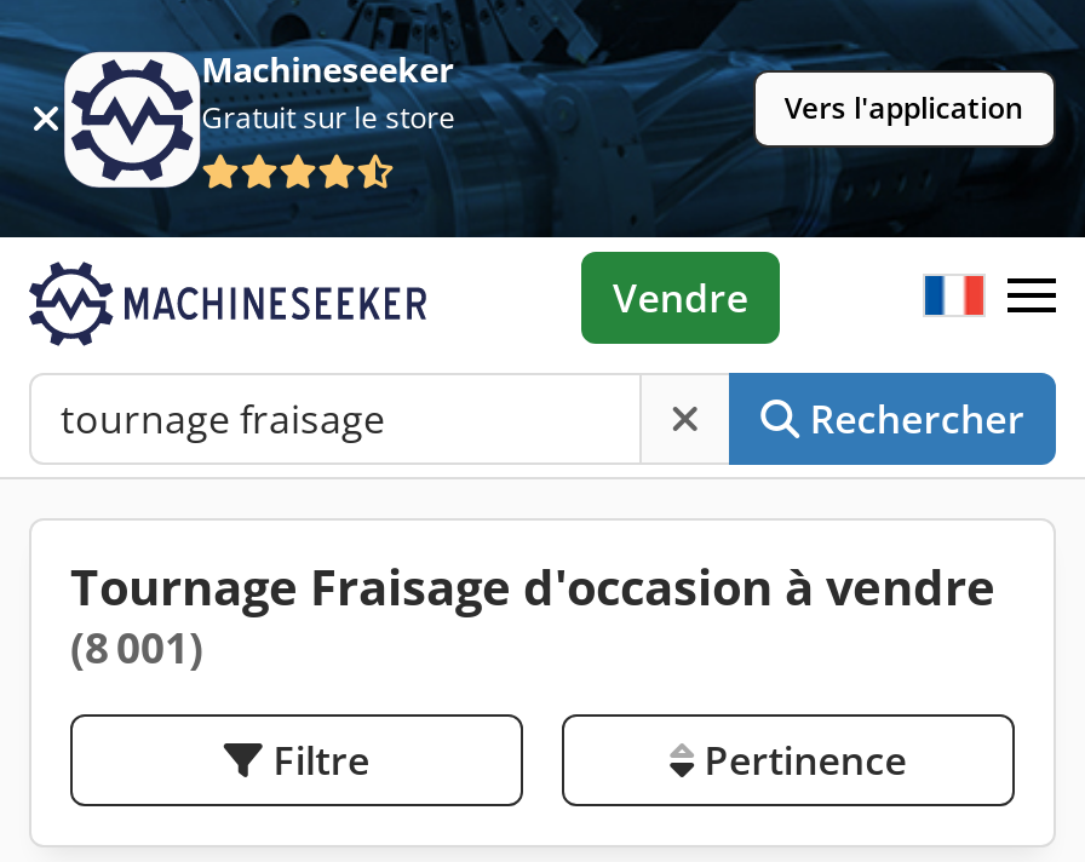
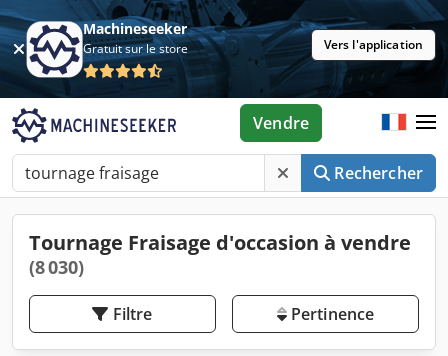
[70,617,203,676] (8 001) -> [29,255,84,279] (8 030)

